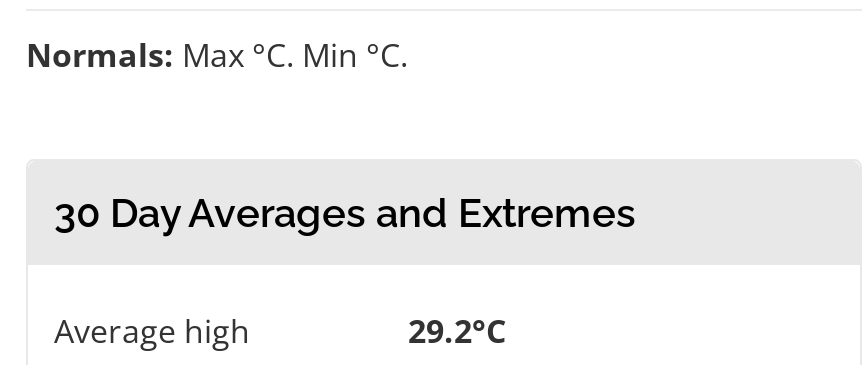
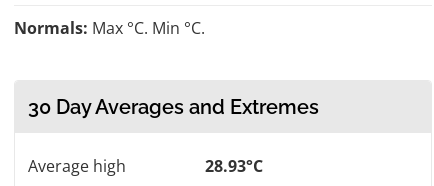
[408,308,506,352] 29.2°C -> [205,155,263,177] 28.93°C

